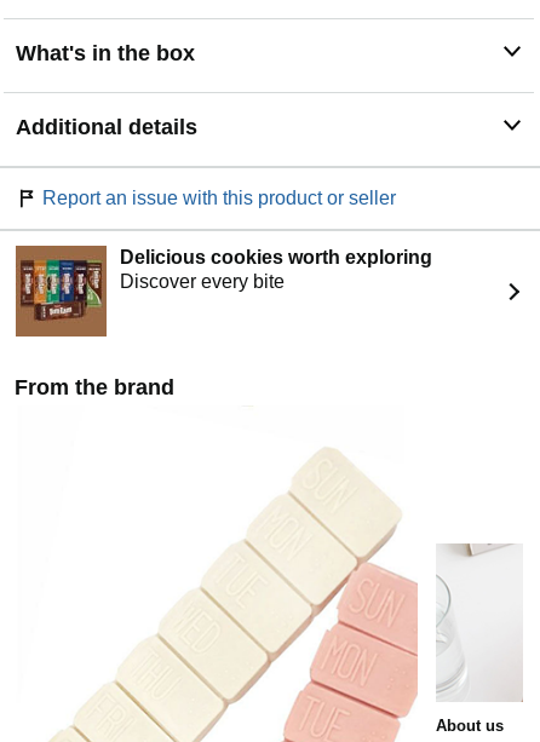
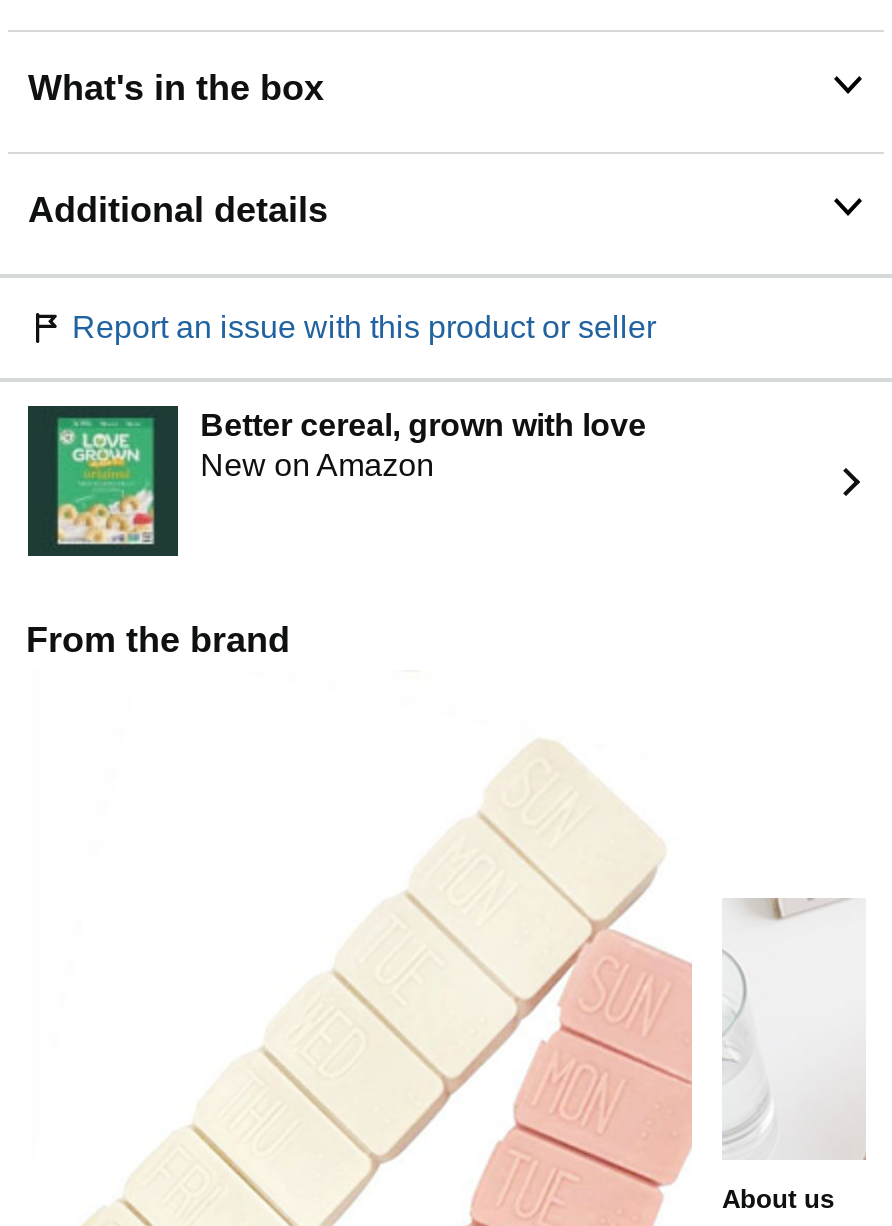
[15,245,432,338] [image] | Delicious cookies worth exploring | Discover every bite -> [26,404,646,558] [image] | Better cereal, grown with love | New on Amazon

